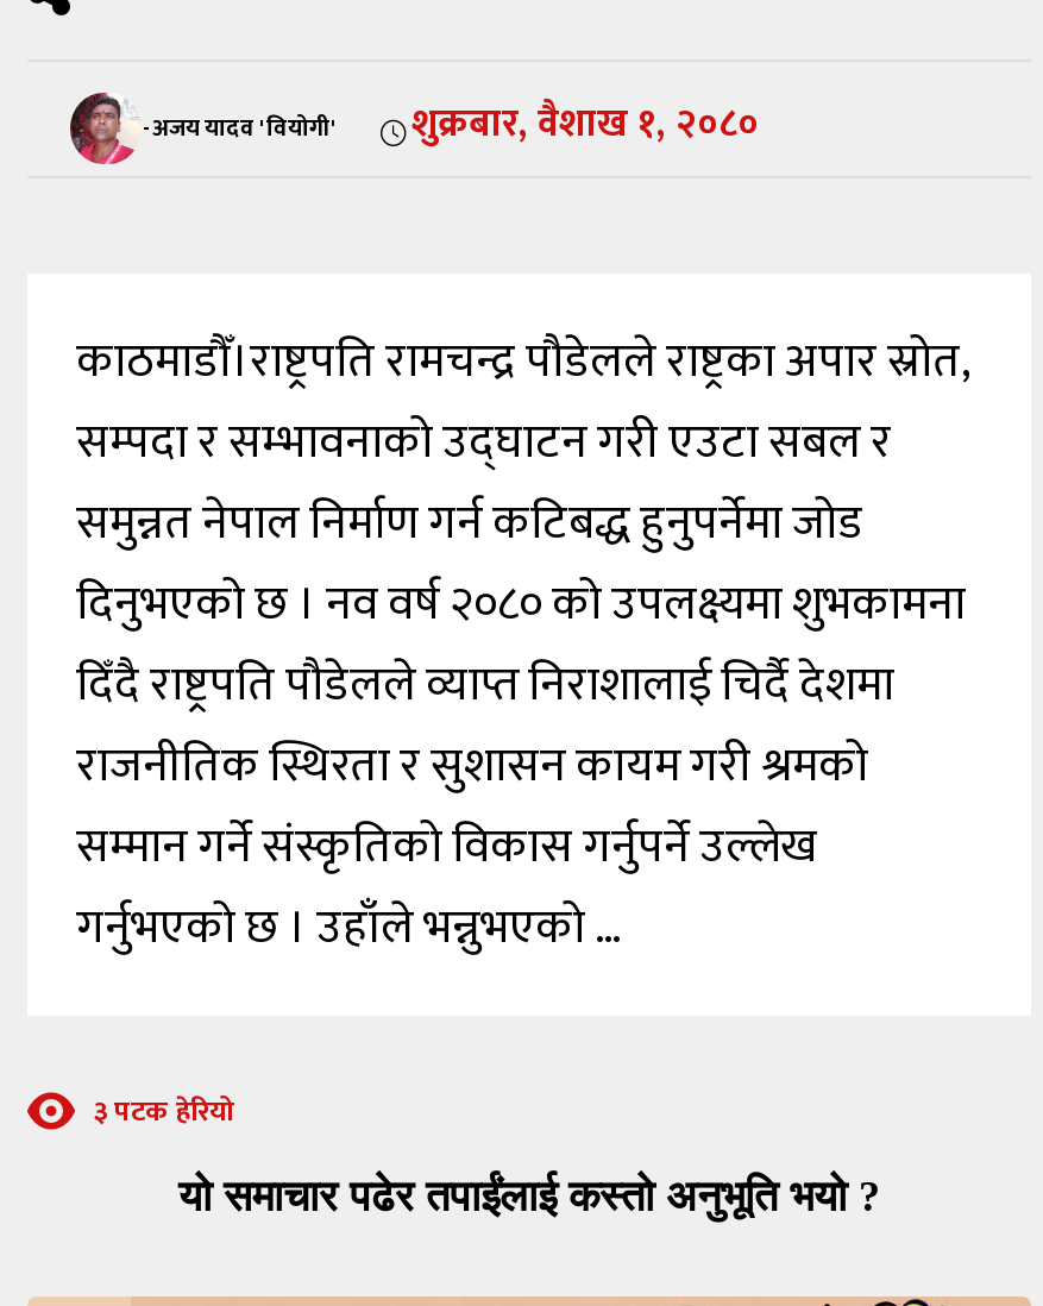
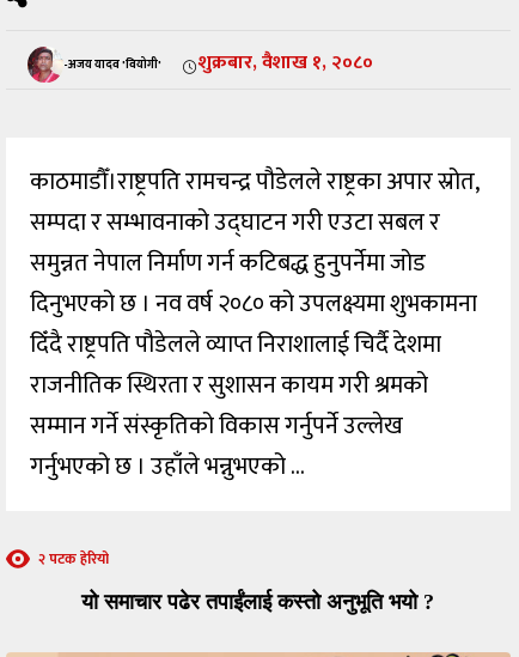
[93,1087,233,1135] ३ पटक हेरियो -> [39,547,109,571] २ पटक हेरियो

